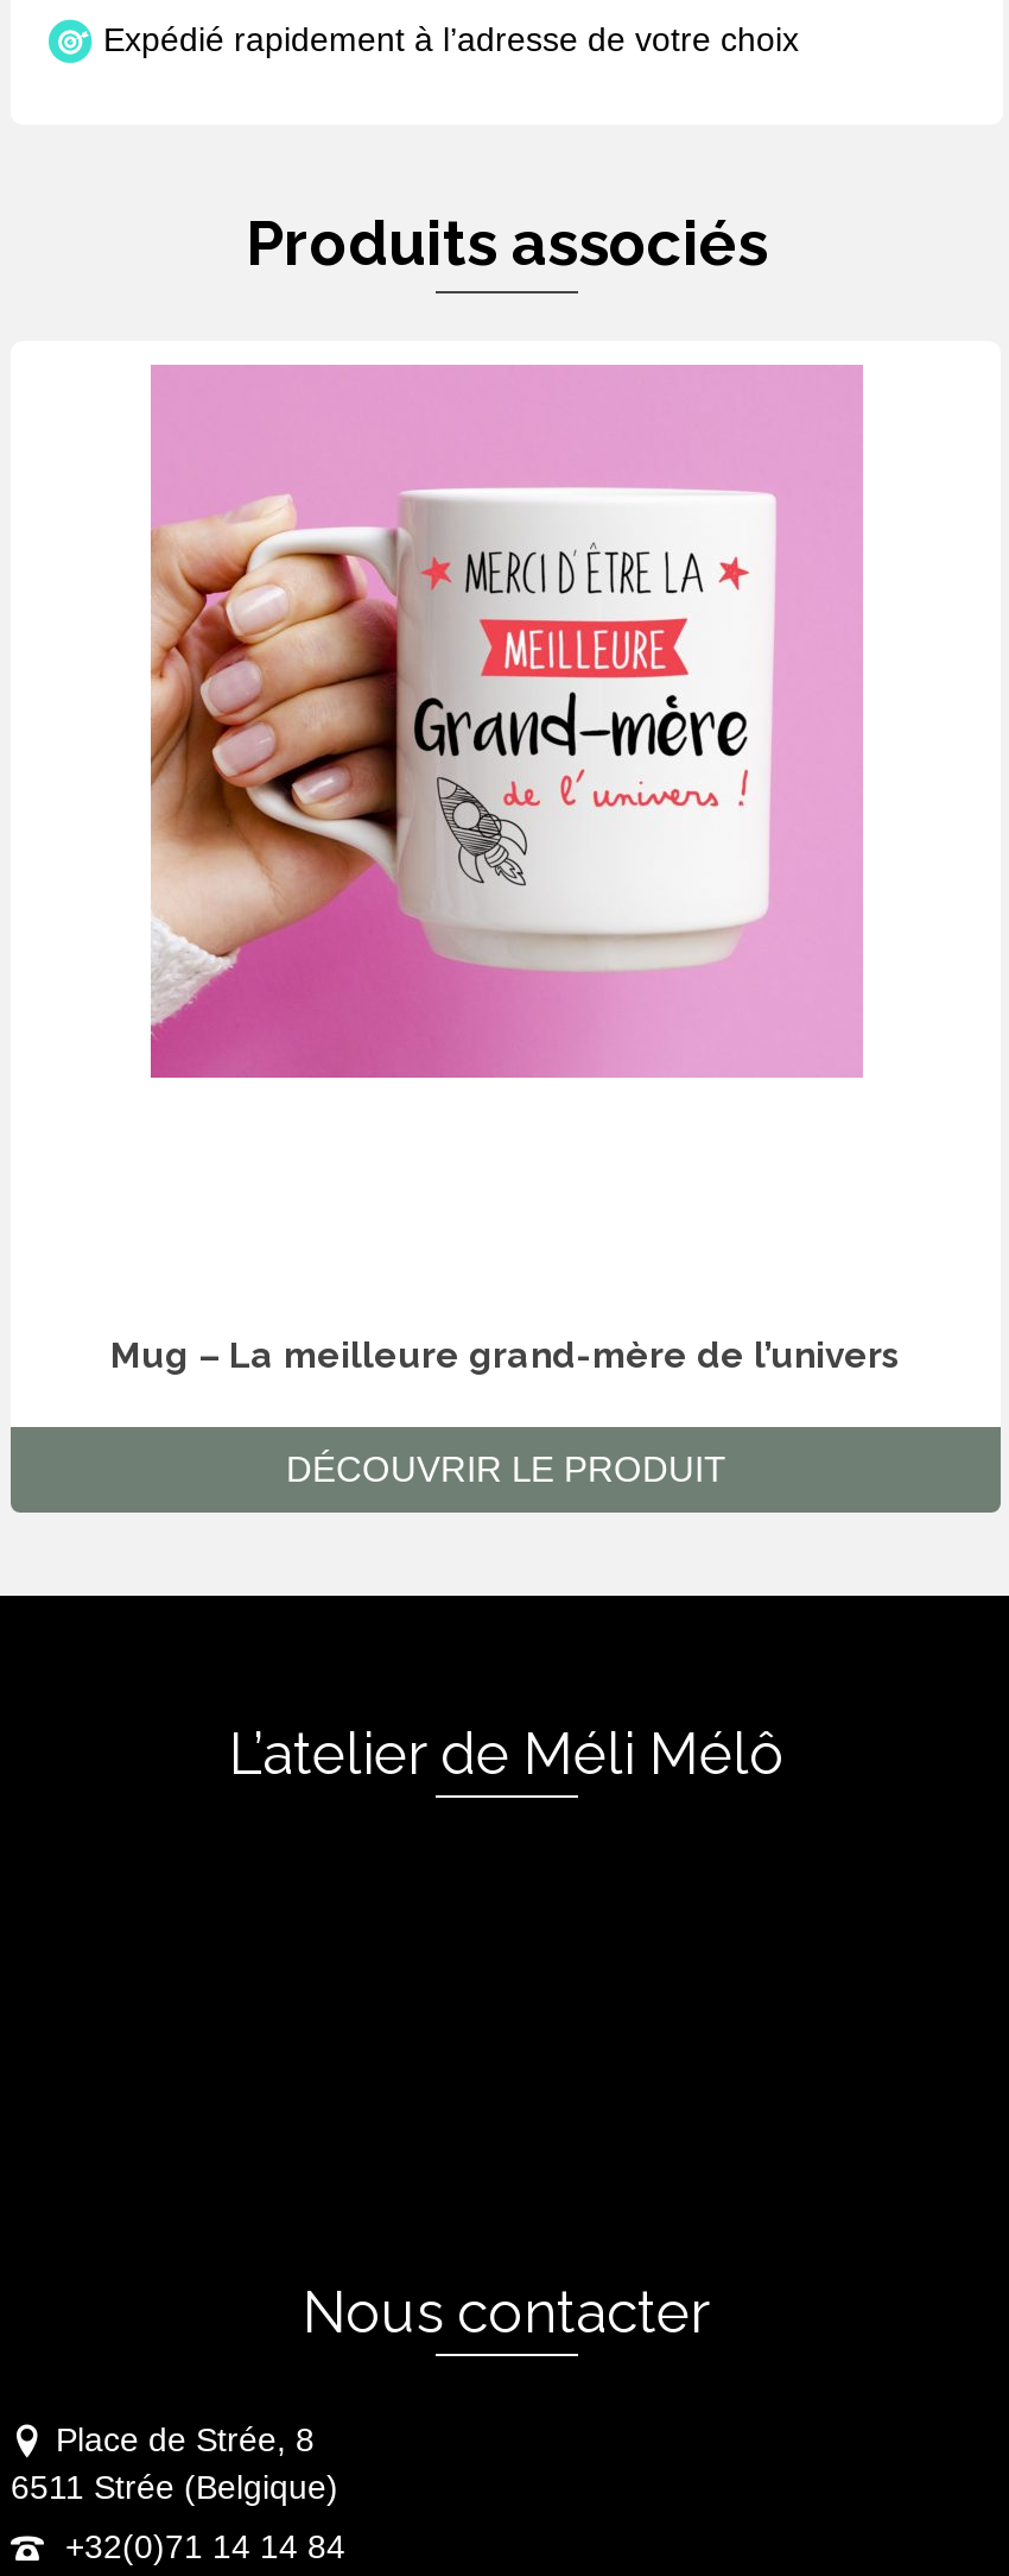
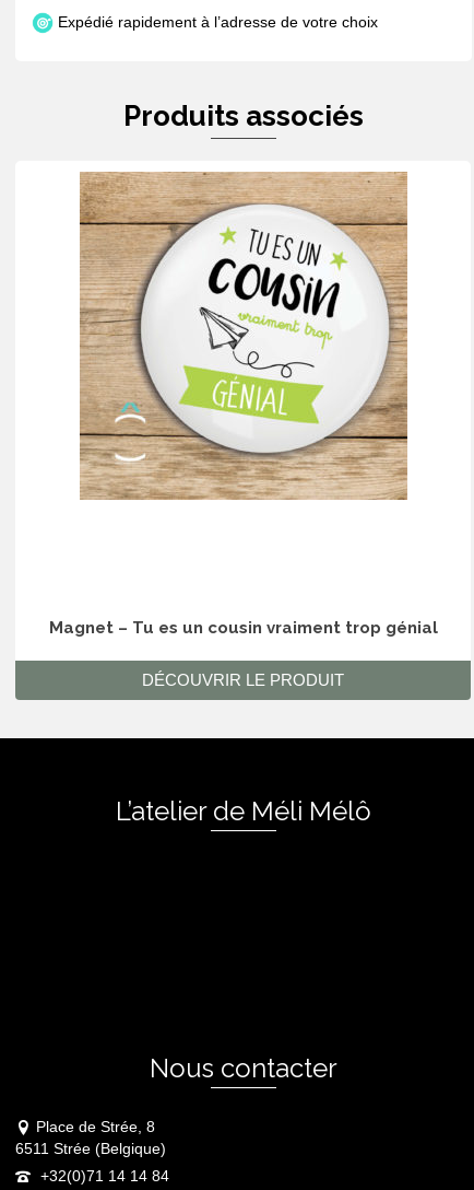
[148,365,863,1078] [image] -> [79,172,408,501] [image]
[110,1334,901,1377] Mug – La meilleure grand-mère de l’univers -> [49,618,437,638] Magnet – Tu es un cousin vraiment trop génial

